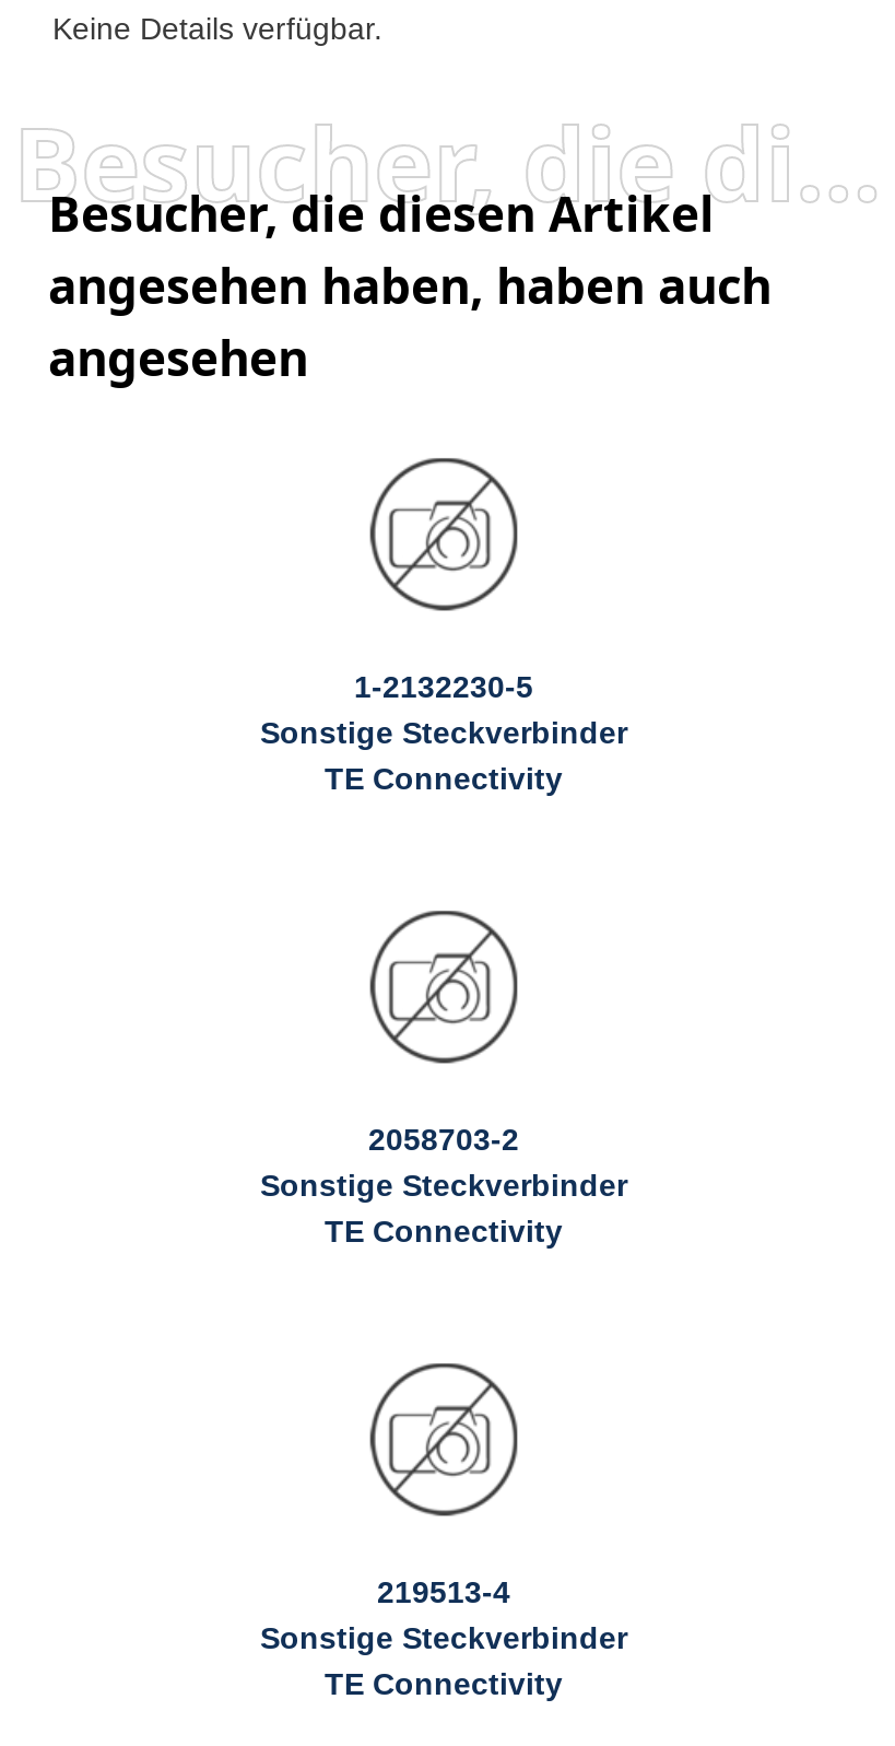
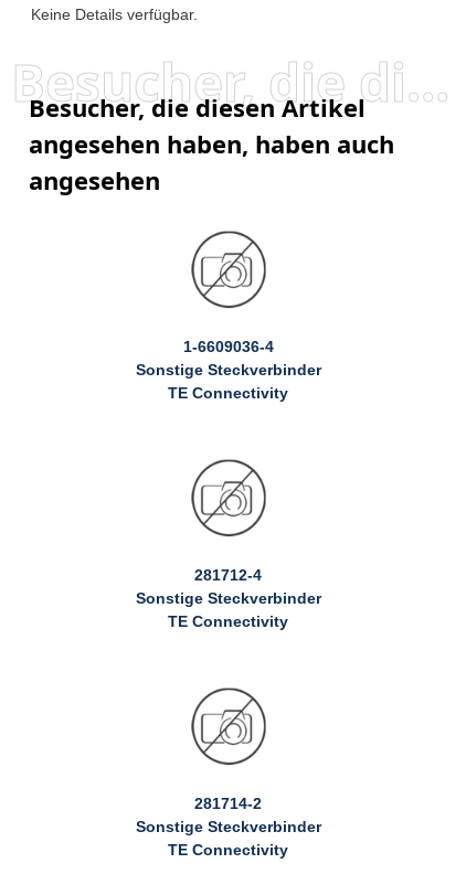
[354,669,533,704] 1-2132230-5 -> [183,337,274,355] 1-6609036-4
[368,1121,519,1156] 2058703-2 -> [195,566,262,584] 281712-4
[377,1574,510,1609] 219513-4 -> [195,794,262,812] 281714-2

